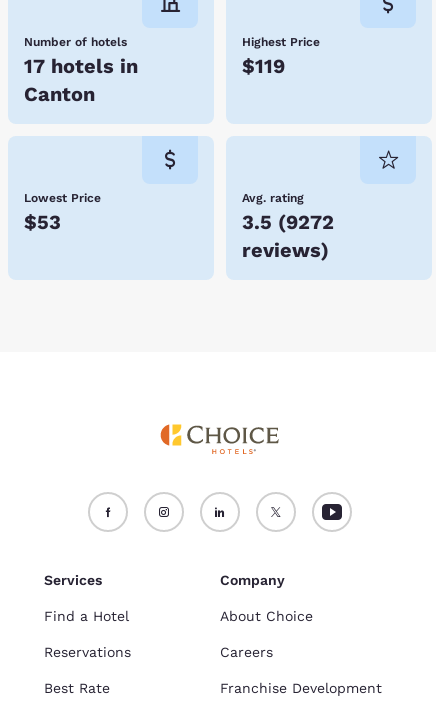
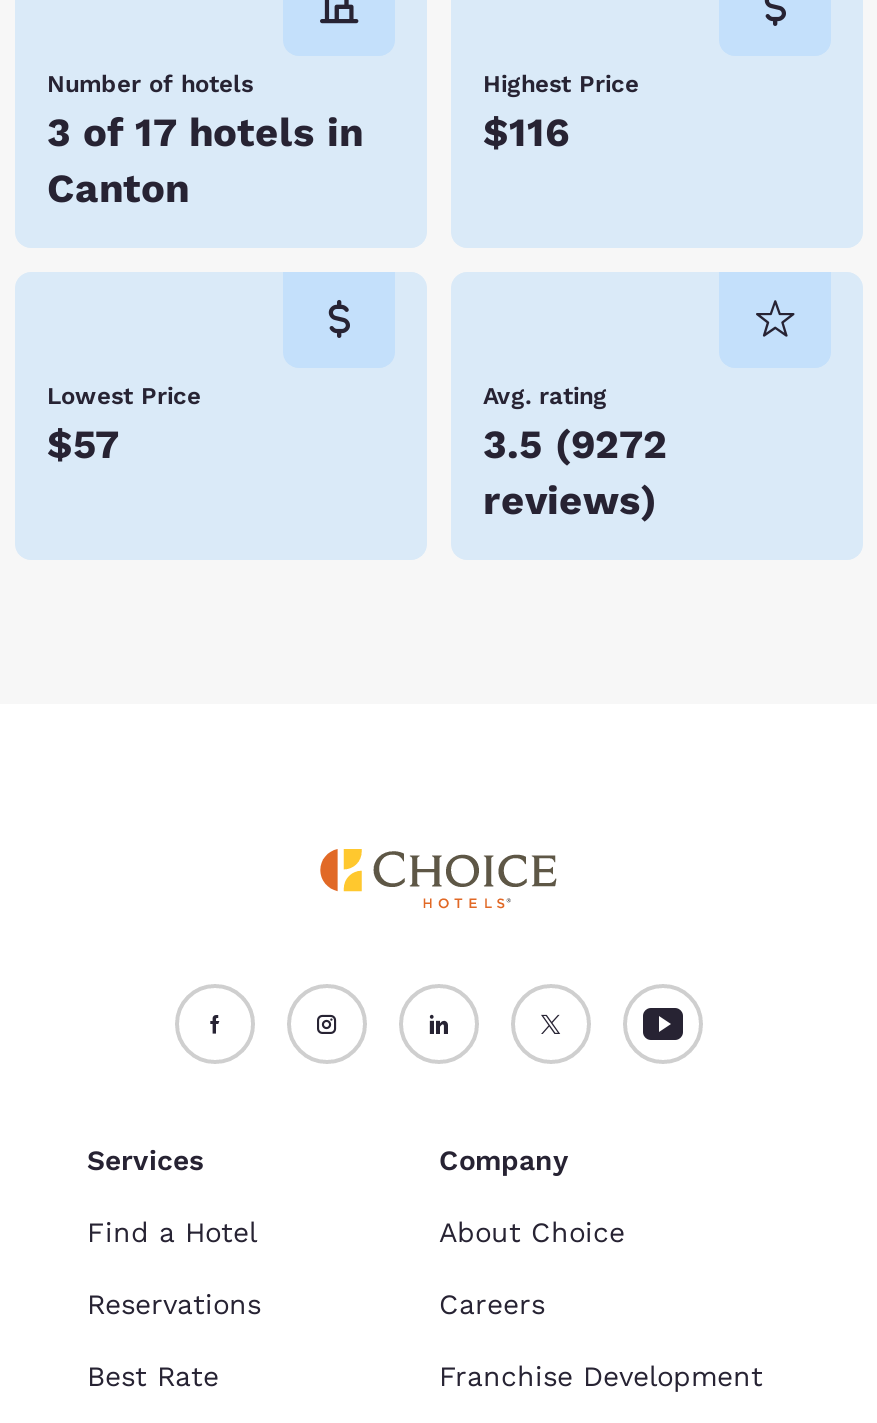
[24,54,138,78] 17 hotels in -> [47,108,363,156] 3 of 17 hotels in
[242,54,285,78] $119 -> [483,108,569,156] $116
[24,210,61,234] $53 -> [47,420,119,468] $57

